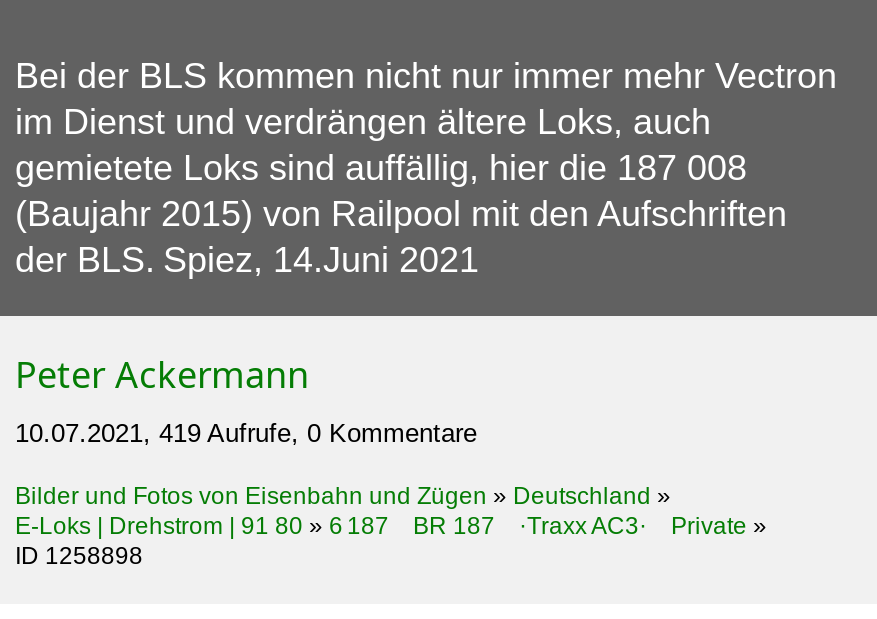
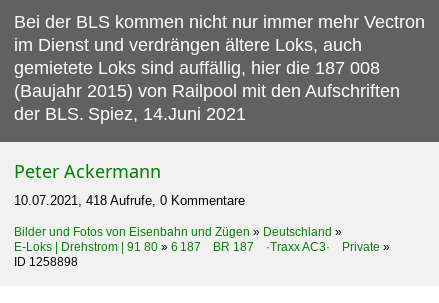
[15,417,477,447] 10.07.2021, 419 Aufrufe, 0 Kommentare -> [14,193,245,208] 10.07.2021, 418 Aufrufe, 0 Kommentare

